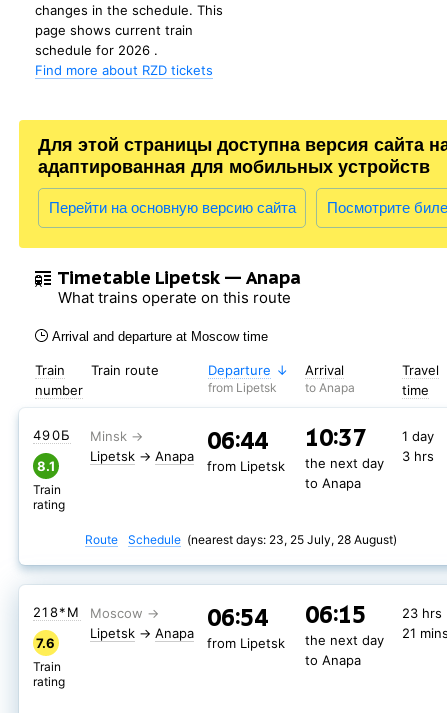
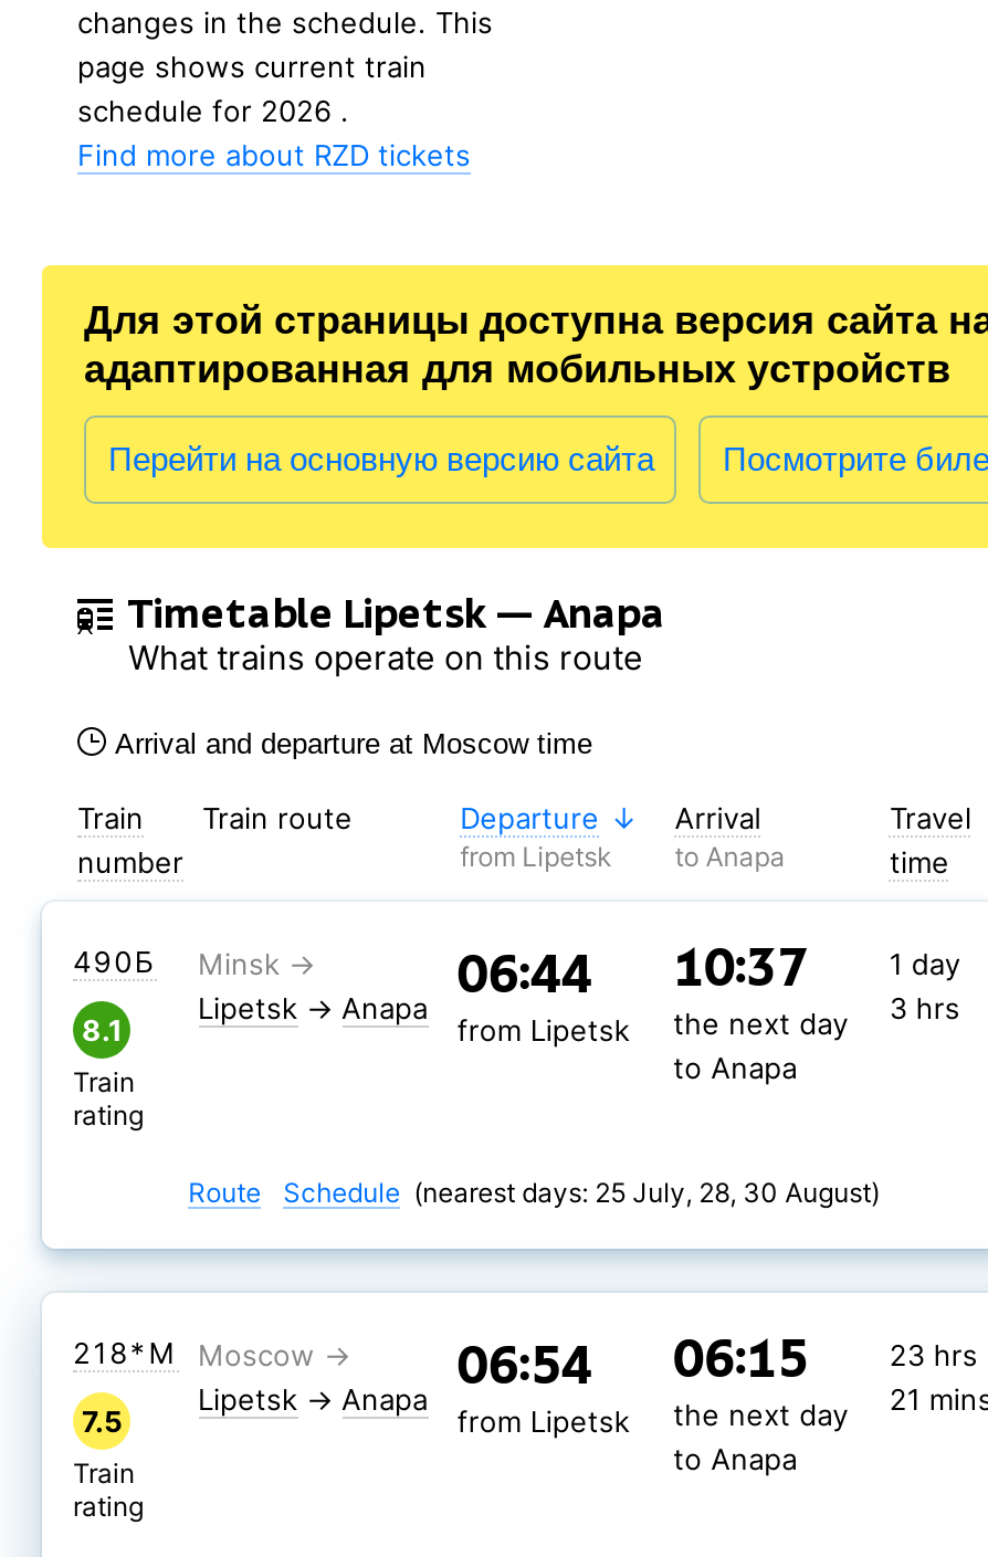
[128,532,397,547] Schedule (nearest days: 23, 25 July, 28 August) -> [283,1176,880,1209] Schedule (nearest days: 25 July, 28, 30 August)
[36,635,55,651] 7.6 -> [82,1403,122,1439] 7.5

